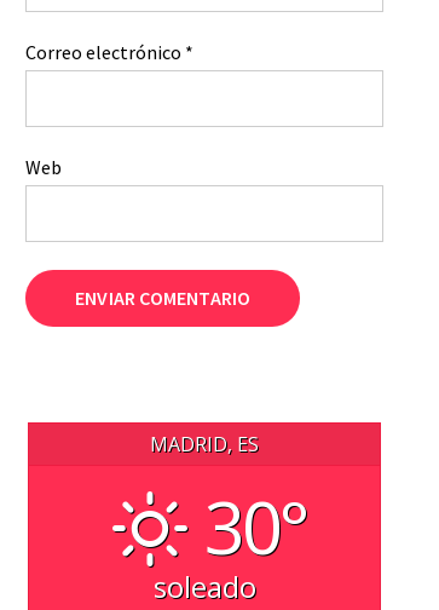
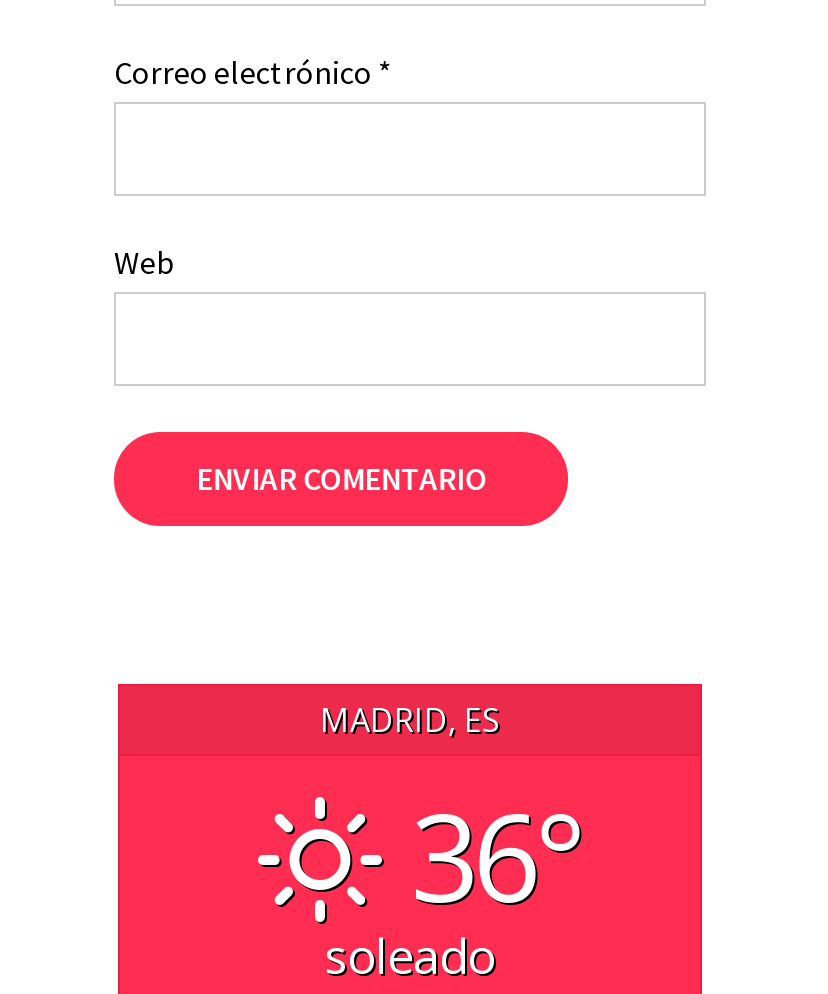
[205,477,306,576] 30° -> [410,774,578,938] 36°

